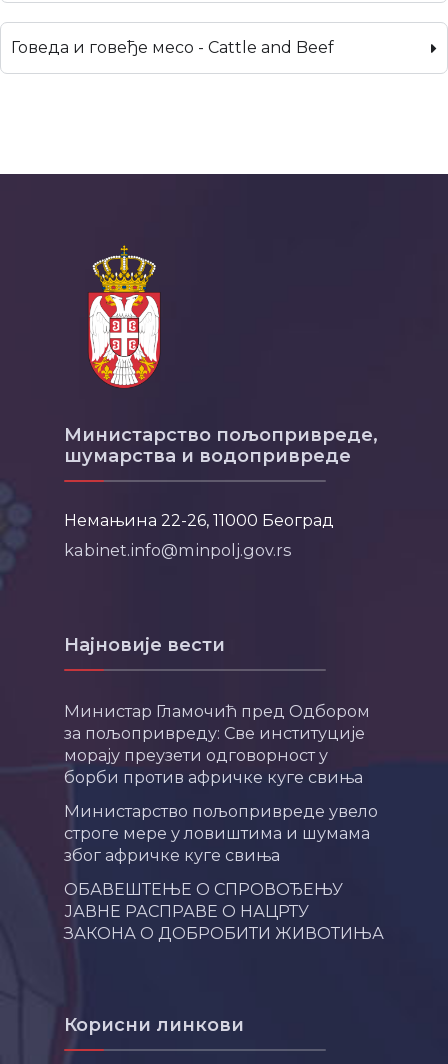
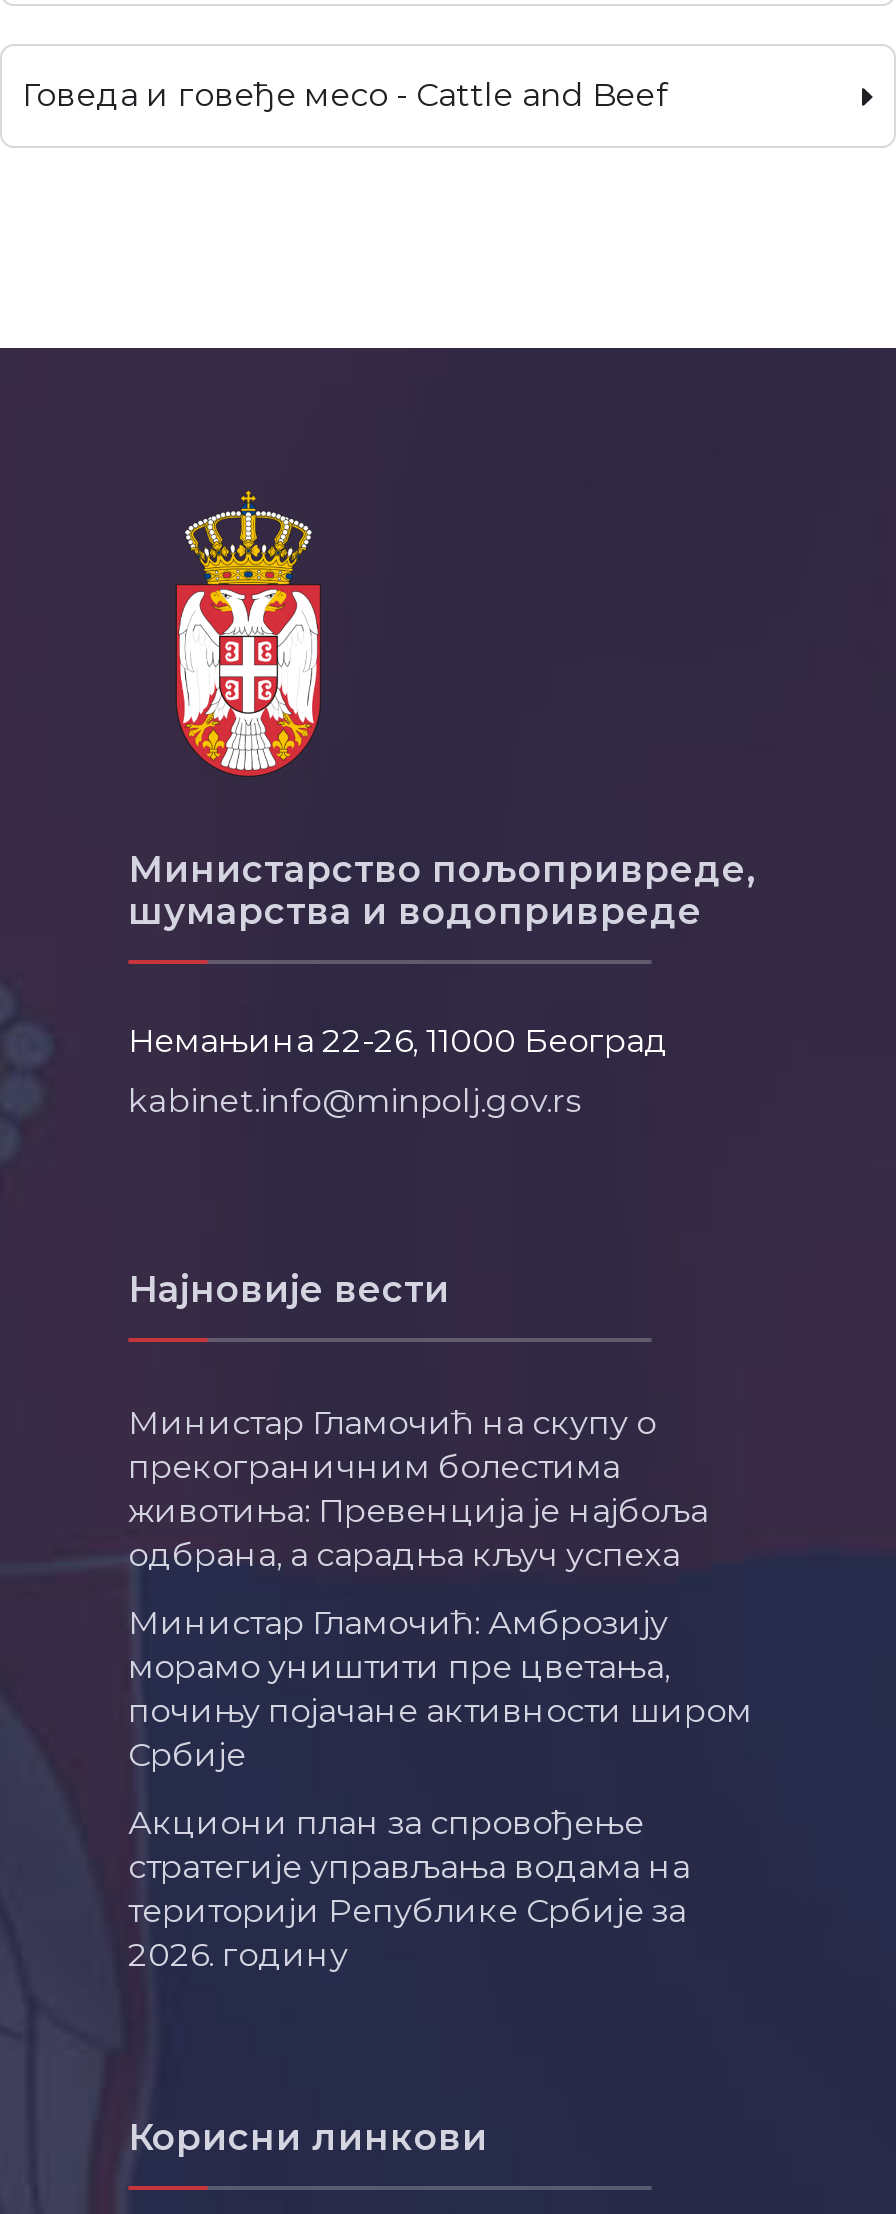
[64,701,370,787] Министар Гламочић пред Одбором | за пољопривреду: Све институције | морају преузети одговорност у | борби против афричке куге свиња -> [128,1403,708,1575] Министар Гламочић на скупу о | прекограничним болестима | животиња: Превенција је најбоља | одбрана, а сарадња кључ успеха
[64,801,378,865] Министарство пољопривреде увело | строге мере у ловиштима и шумама | због афричке куге свиња -> [128,1603,752,1775] Министар Гламочић: Амброзију | морамо уништити пре цветања, | почињу појачане активности широм | Србије
[64,879,384,943] ОБАВЕШТЕЊЕ О СПРОВОЂЕЊУ | ЈАВНЕ РАСПРАВЕ О НАЦРТУ | ЗАКОНА О ДОБРОБИТИ ЖИВОТИЊА -> [128,1803,690,1975] Акциони план за спровођење | стратегије управљања водама на | територији Републике Србије за | 2026. годину

